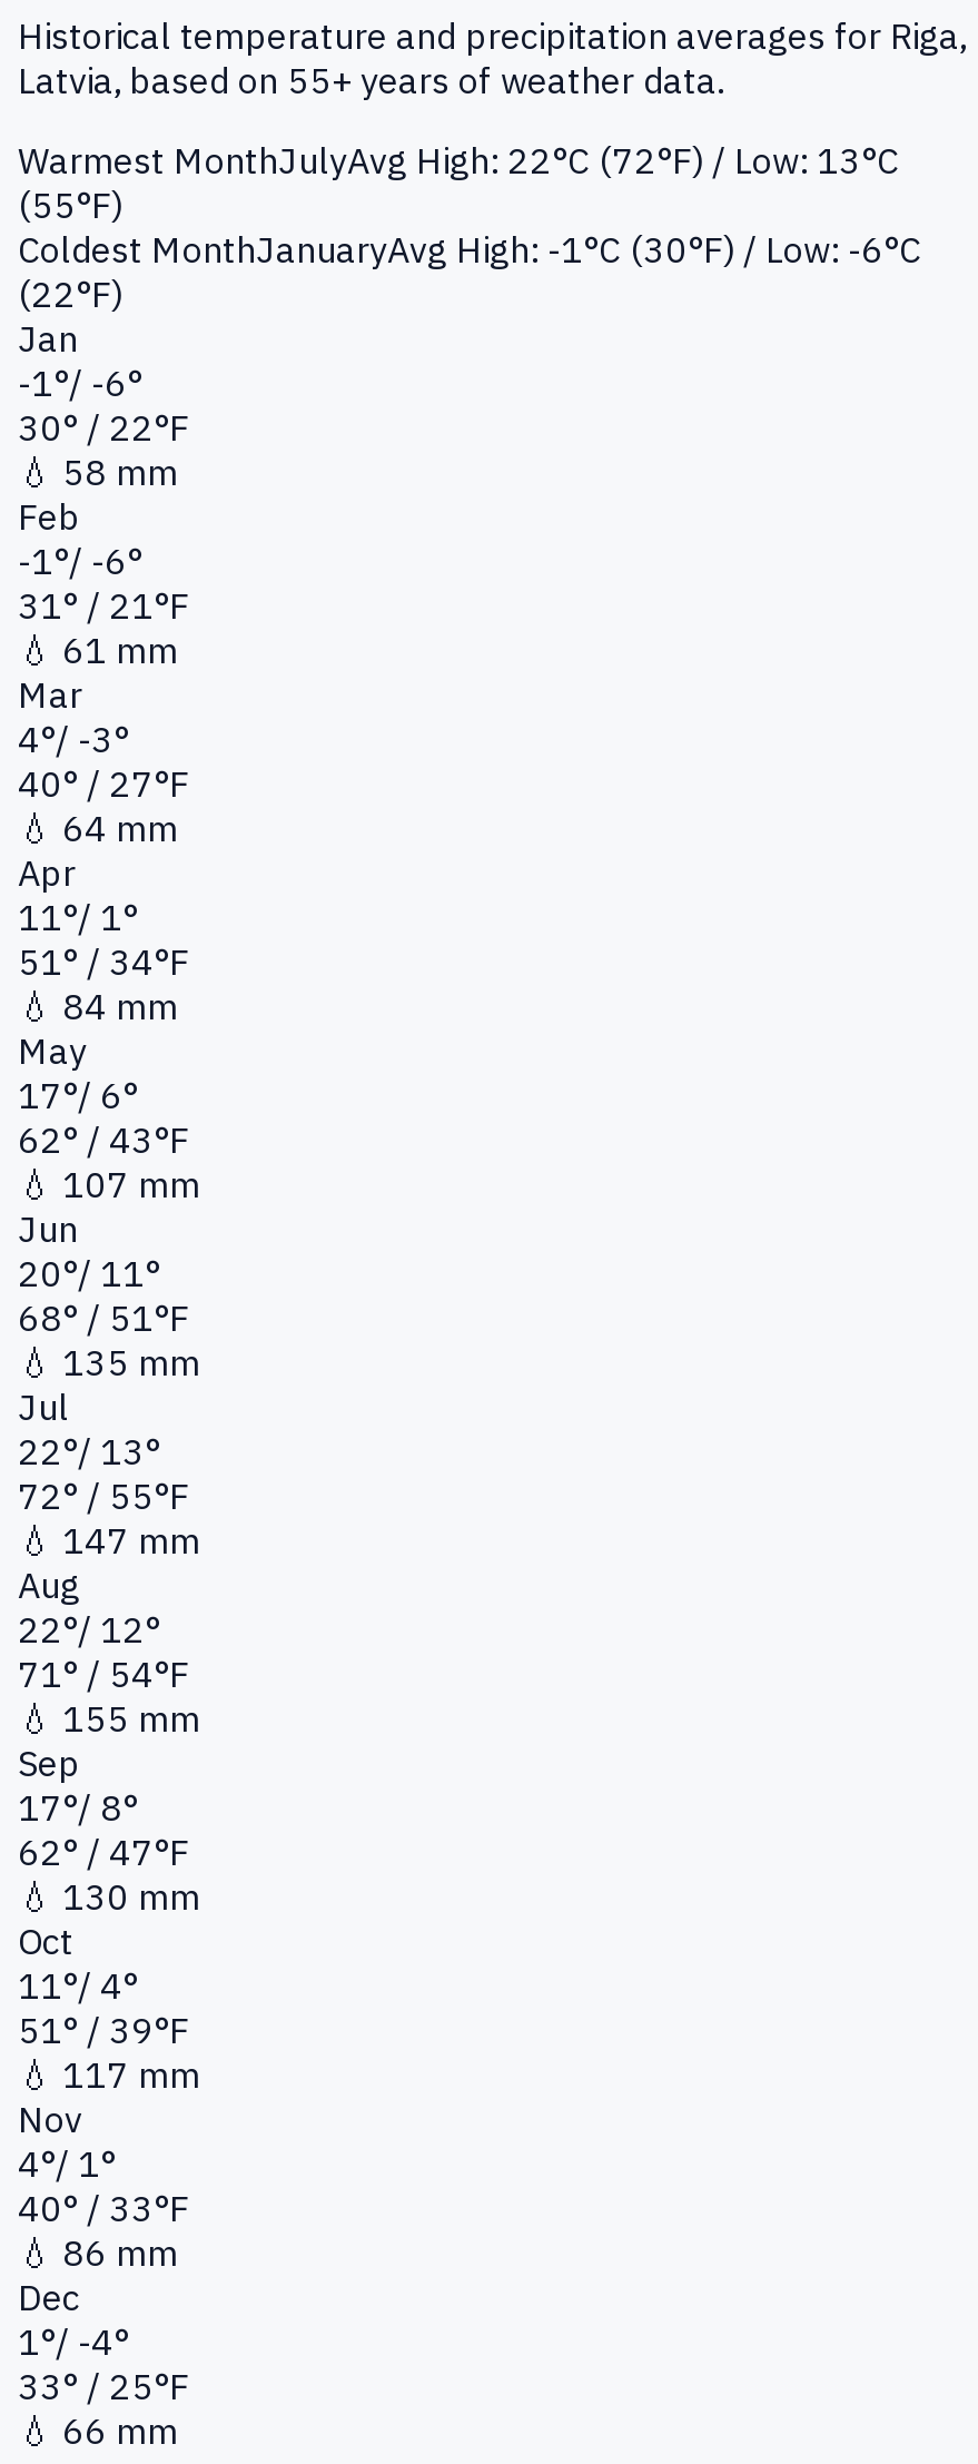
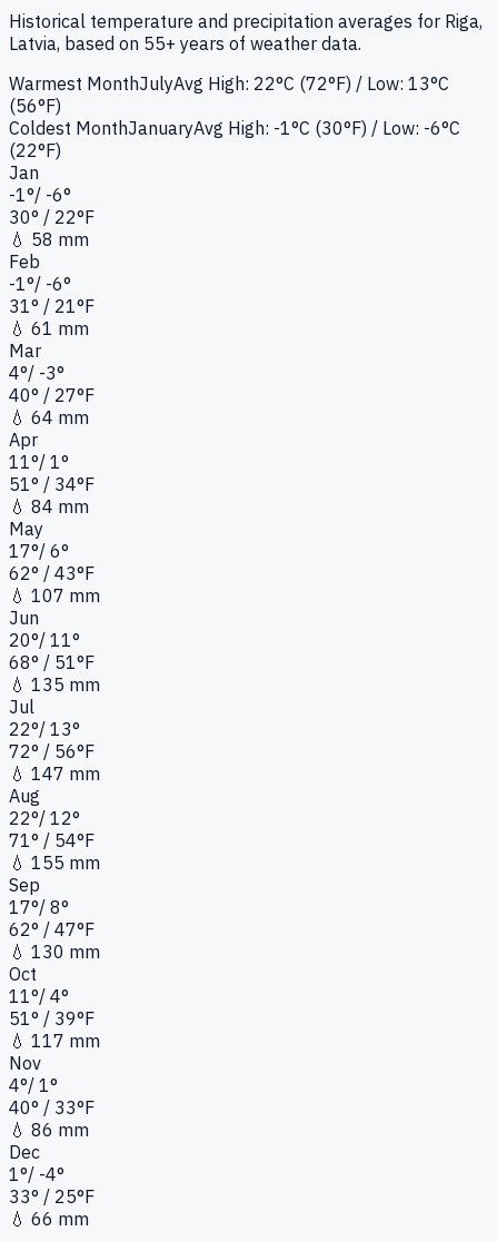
[18,183,122,228] (55°F) -> [9,95,61,117] (56°F)
[18,1474,189,1519] 72° / 55°F -> [9,741,95,763] 72° / 56°F

